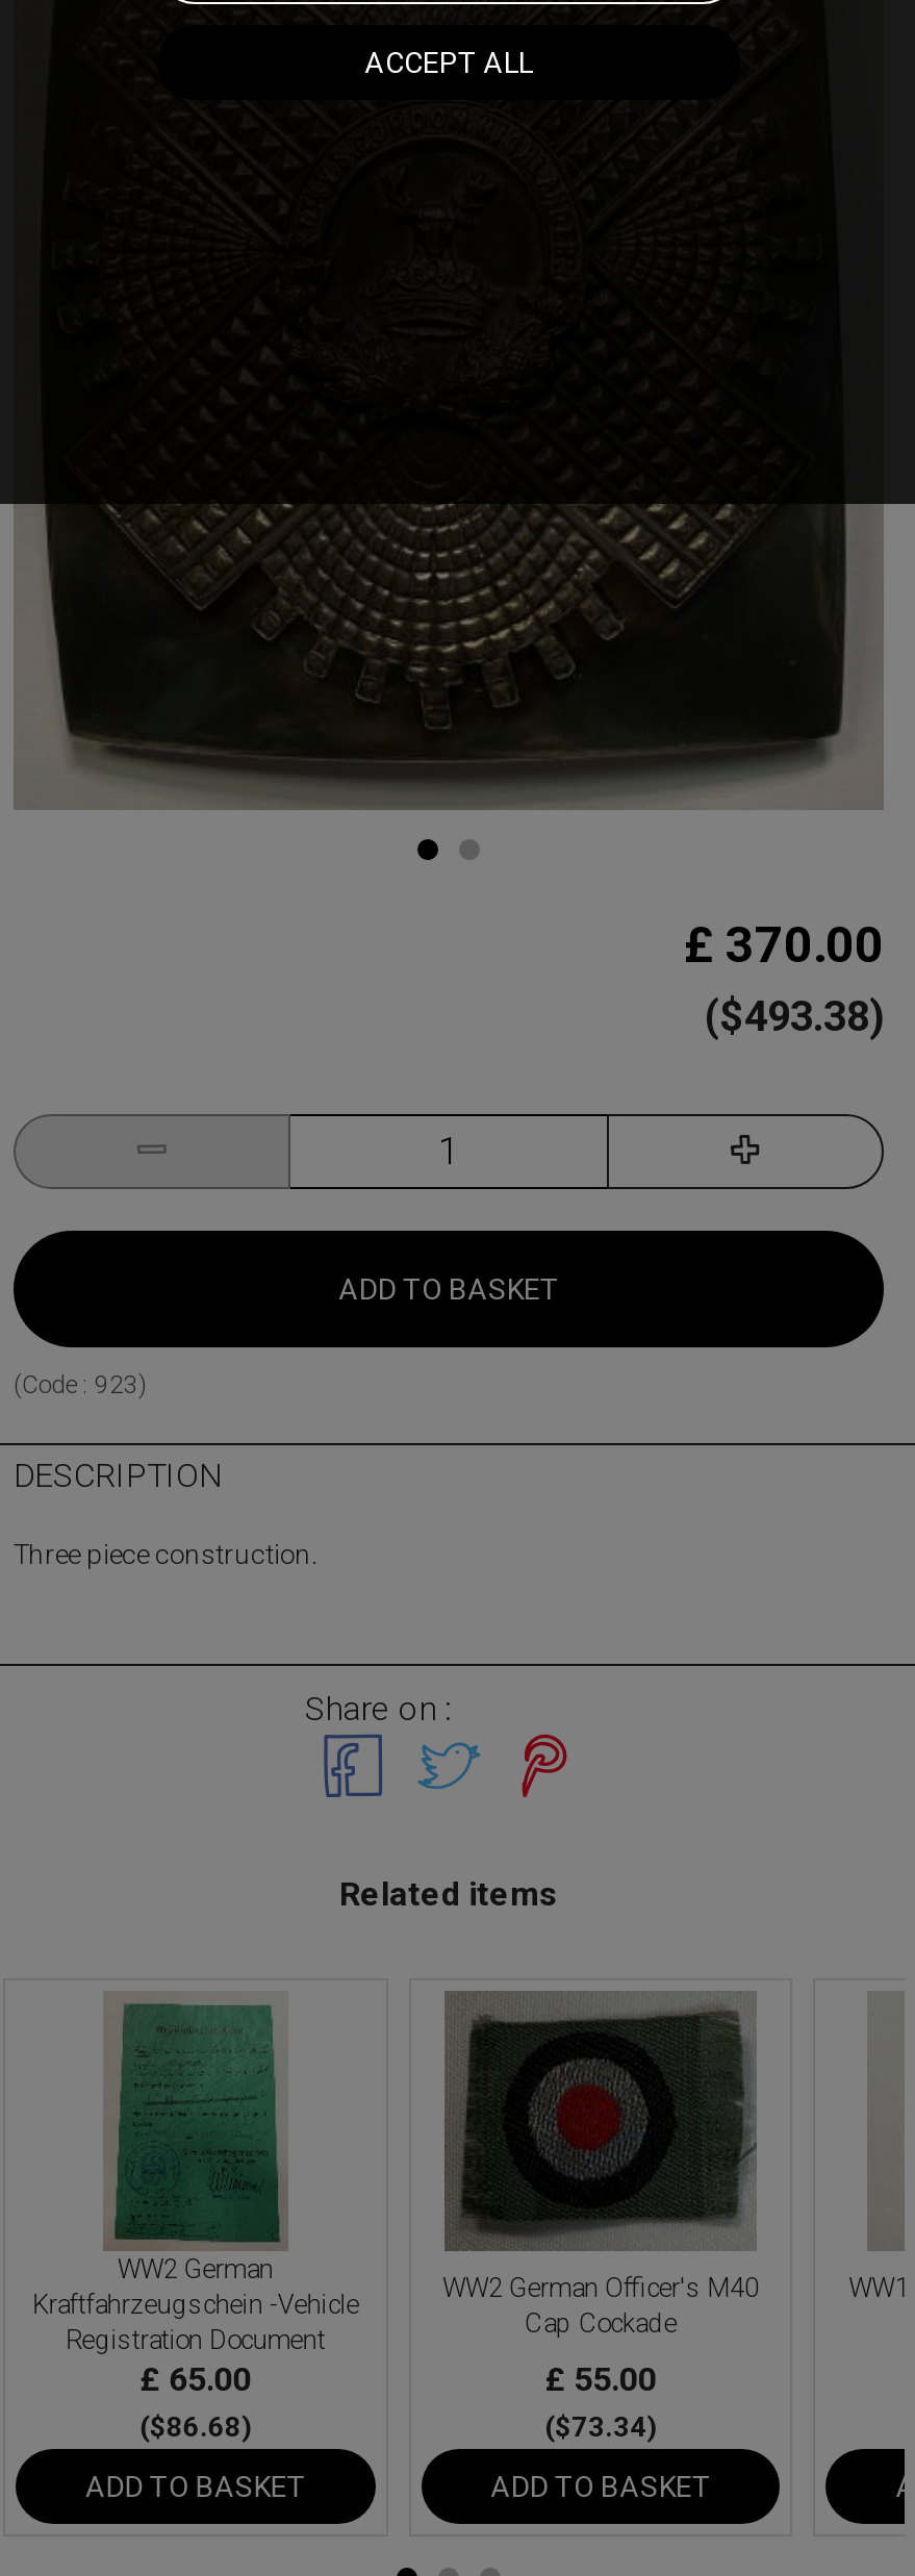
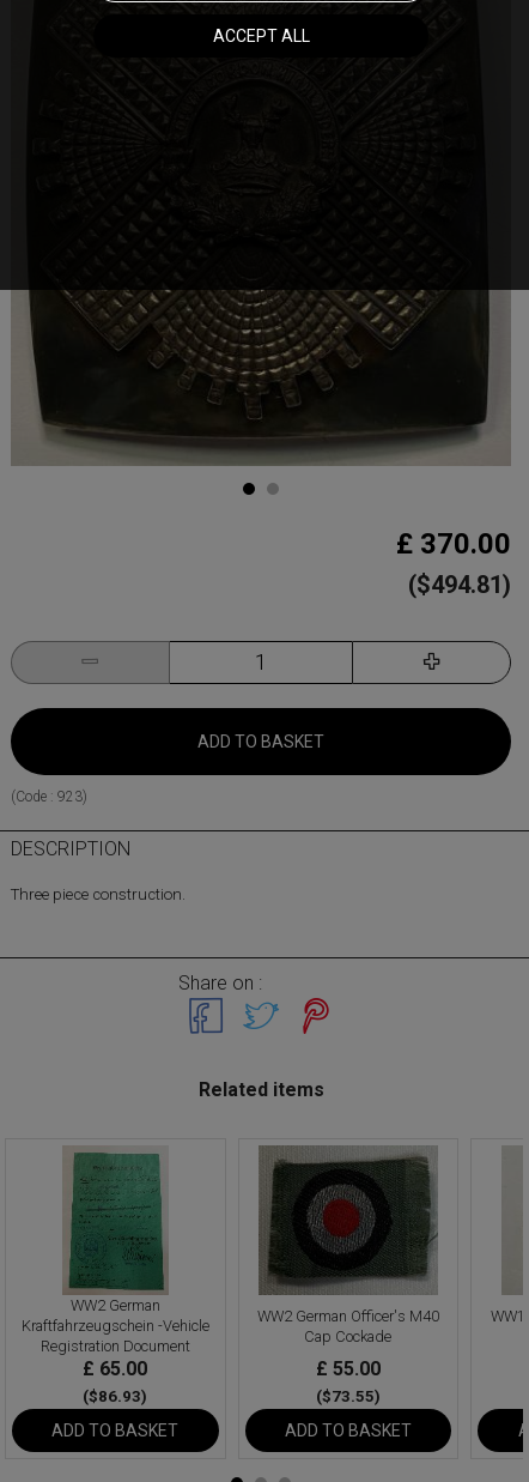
[705,990,884,1040] ($493.38) -> [408,570,511,598] ($494.81)
[139,2412,251,2443] ($86.68) -> [83,1387,148,1405] ($86.93)
[544,2412,657,2443] ($73.34) -> [316,1387,381,1405] ($73.55)

